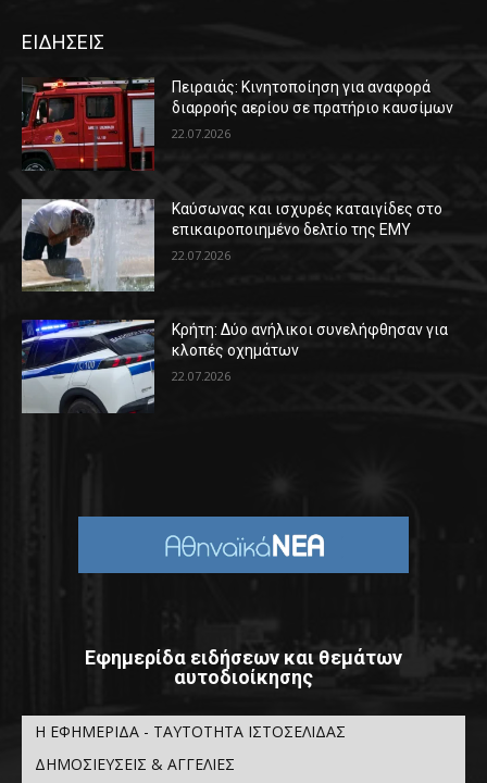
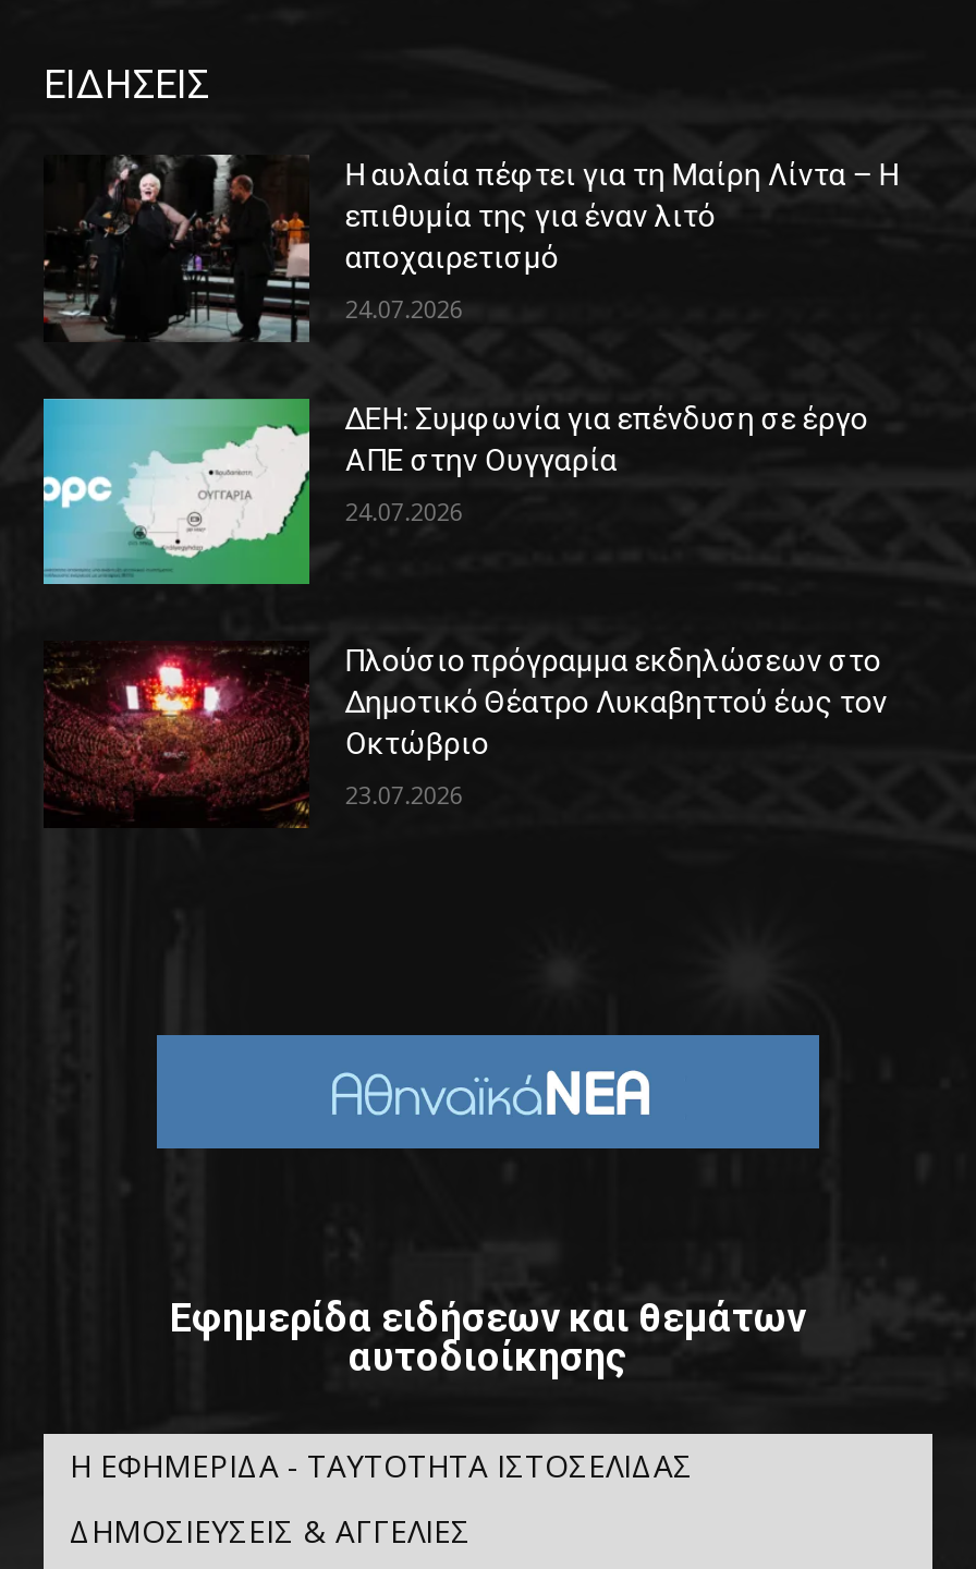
[21,77,454,172] [image] | Πειραιάς: Κινητοποίηση για αναφορά | διαρροής αερίου σε πρατήριο καυσίμων -> [41,153,898,342] [image] | Η αυλαία πέφτει για τη Μαίρη Λίντα – Η | επιθυμία της για έναν λιτό | αποχαιρετισμό
[172,125,231,141] 22.07.2026 -> [345,292,463,325] 24.07.2026
[21,198,443,293] [image] | Καύσωνας και ισχυρές καταιγίδες στο | επικαιροποιημένο δελτίο της ΕΜΥ -> [41,397,868,586] [image] | ΔΕΗ: Συμφωνία για επένδυση σε έργο | ΑΠΕ στην Ουγγαρία
[172,247,231,263] 22.07.2026 -> [345,494,463,527] 24.07.2026
[21,319,448,414] [image] | Κρήτη: Δύο ανήλικοι συνελήφθησαν για | κλοπές οχημάτων -> [44,641,888,828] [image] | Πλούσιο πρόγραμμα εκδηλώσεων στο | Δημοτικό Θέατρο Λυκαβηττού έως τον | Οκτώβριο
[172,368,231,384] 22.07.2026 -> [345,779,463,811] 23.07.2026

